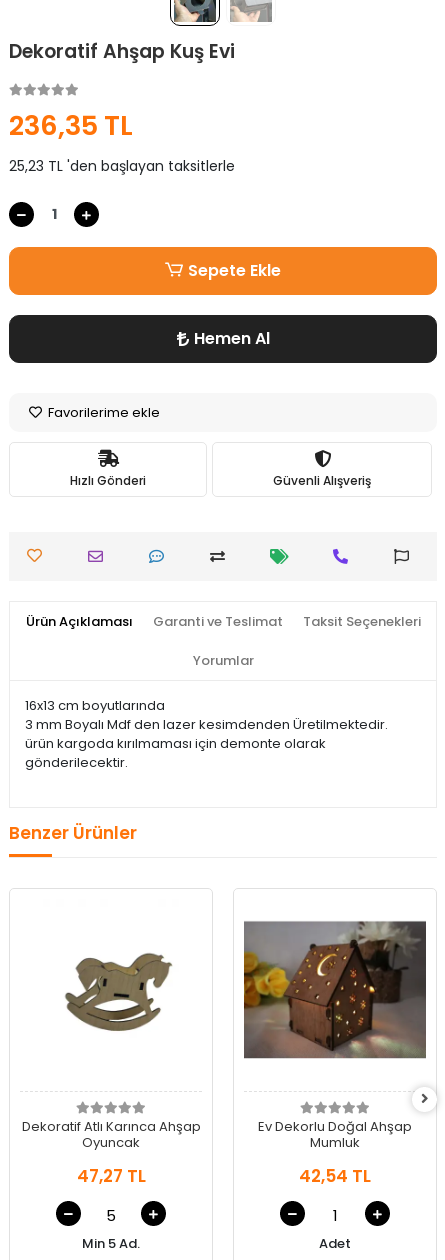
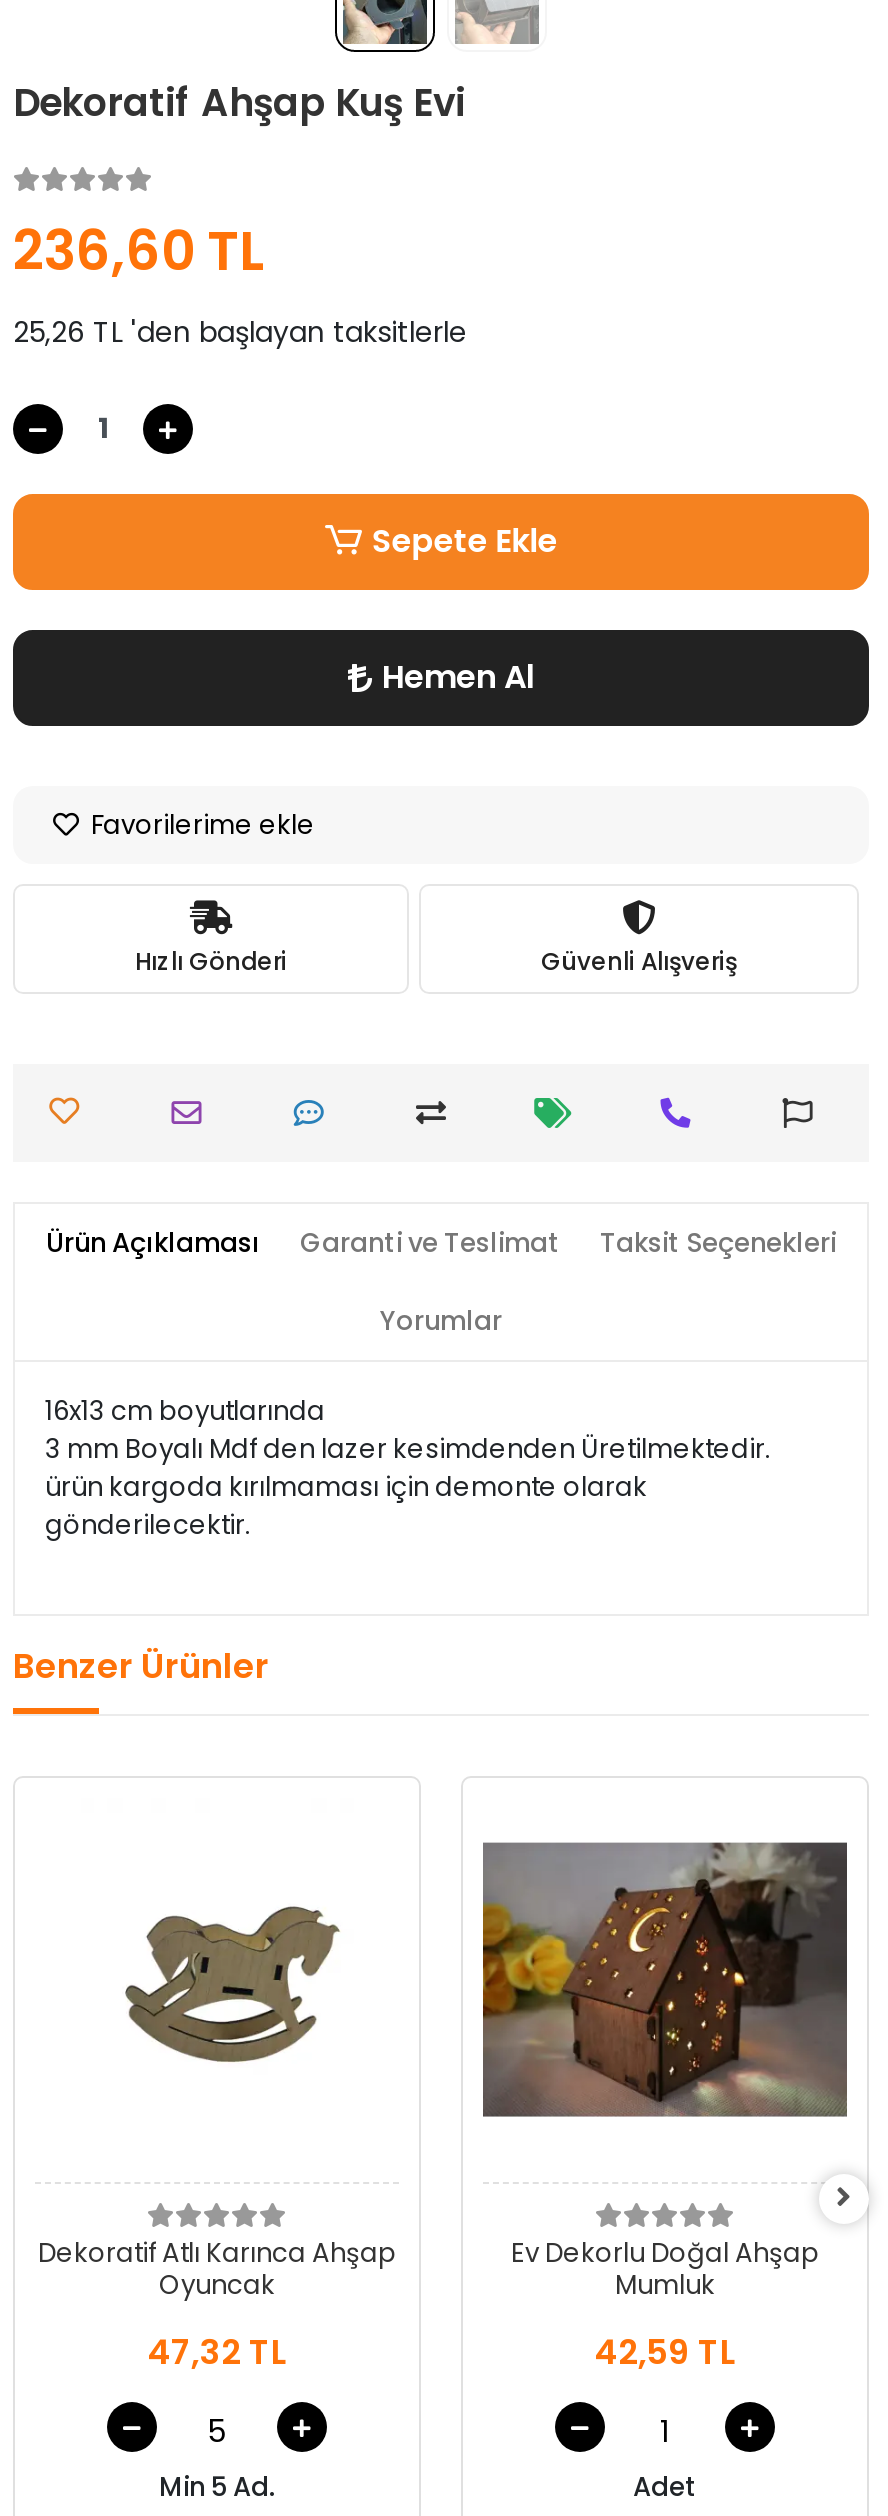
[9,107,133,144] 236,35 TL -> [13,214,265,288] 236,60 TL
[9,156,235,176] 25,23 TL 'den başlayan taksitlerle -> [13,312,467,352] 25,26 TL 'den başlayan taksitlerle
[76,1164,145,1188] 47,27 TL -> [147,2328,287,2376] 47,32 TL
[299,1164,371,1188] 42,54 TL -> [594,2328,736,2376] 42,59 TL

